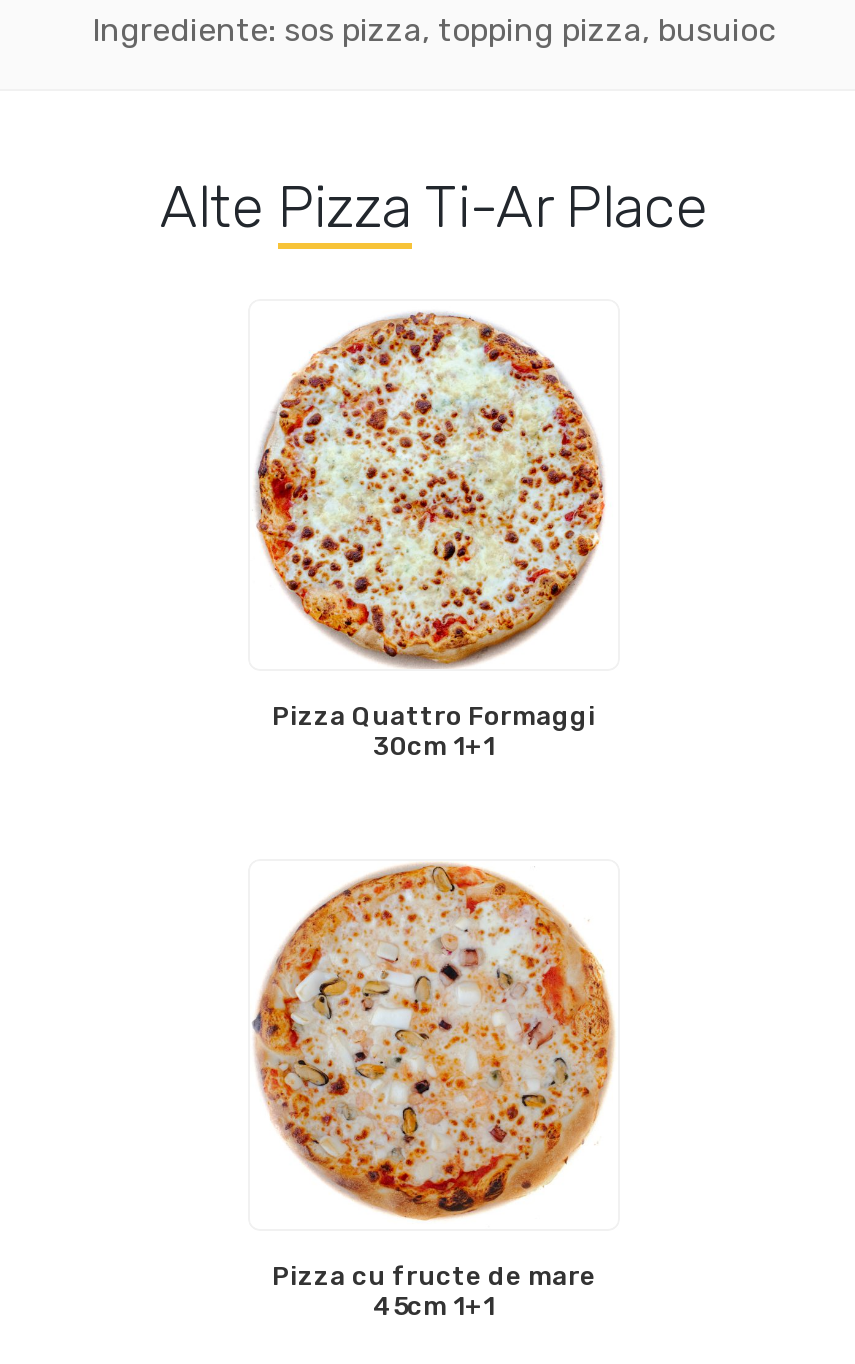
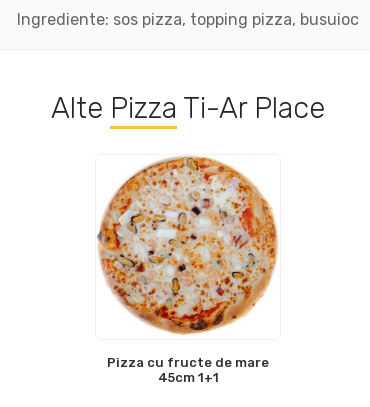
[256,311,606,761] [image] | Pizza Quattro Formaggi | 30cm 1+1 -> none

